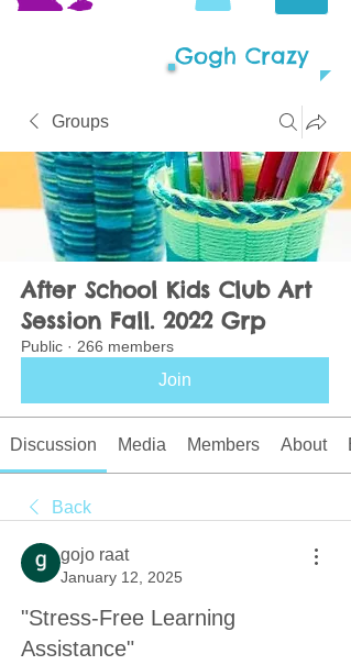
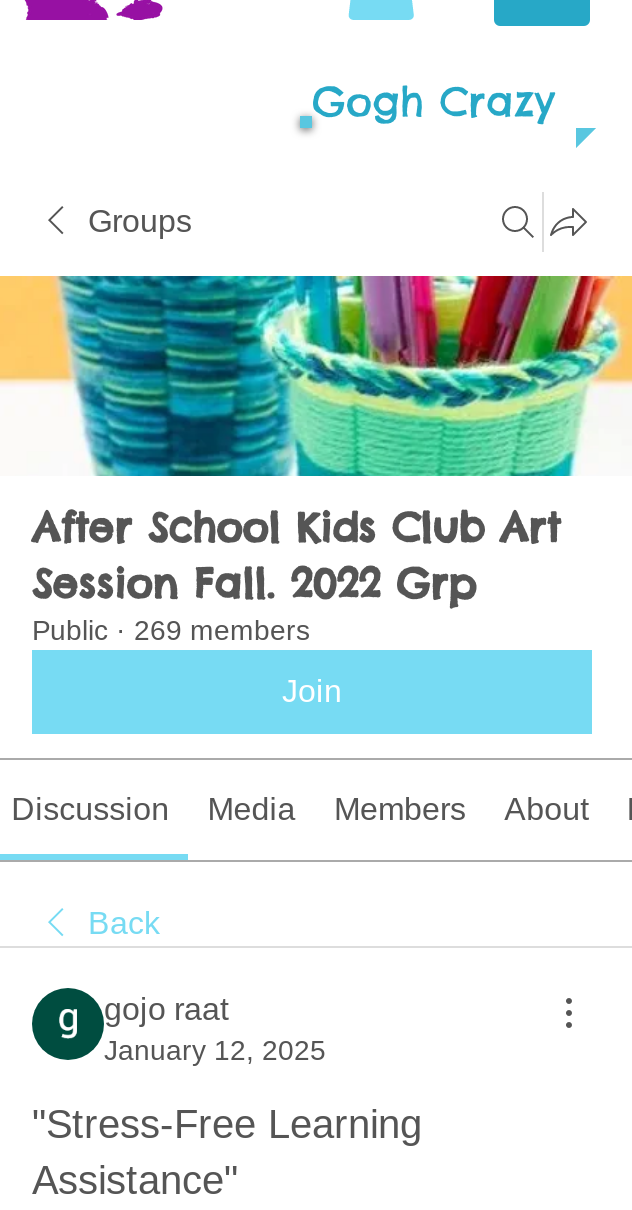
[21,337,174,355] Public · 266 members -> [32,614,310,646] Public · 269 members

